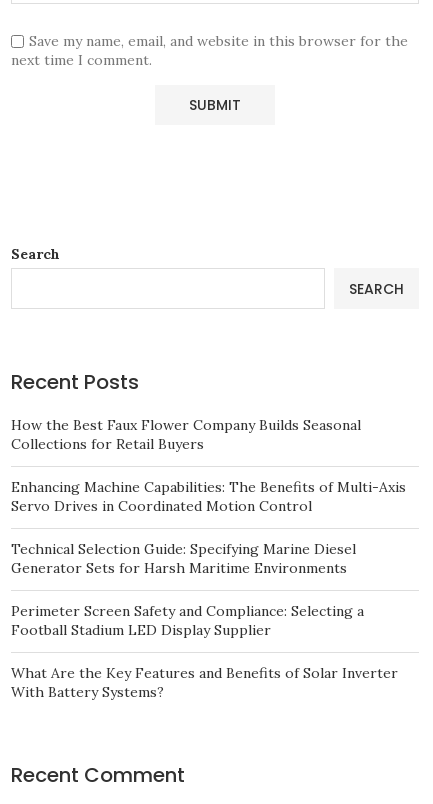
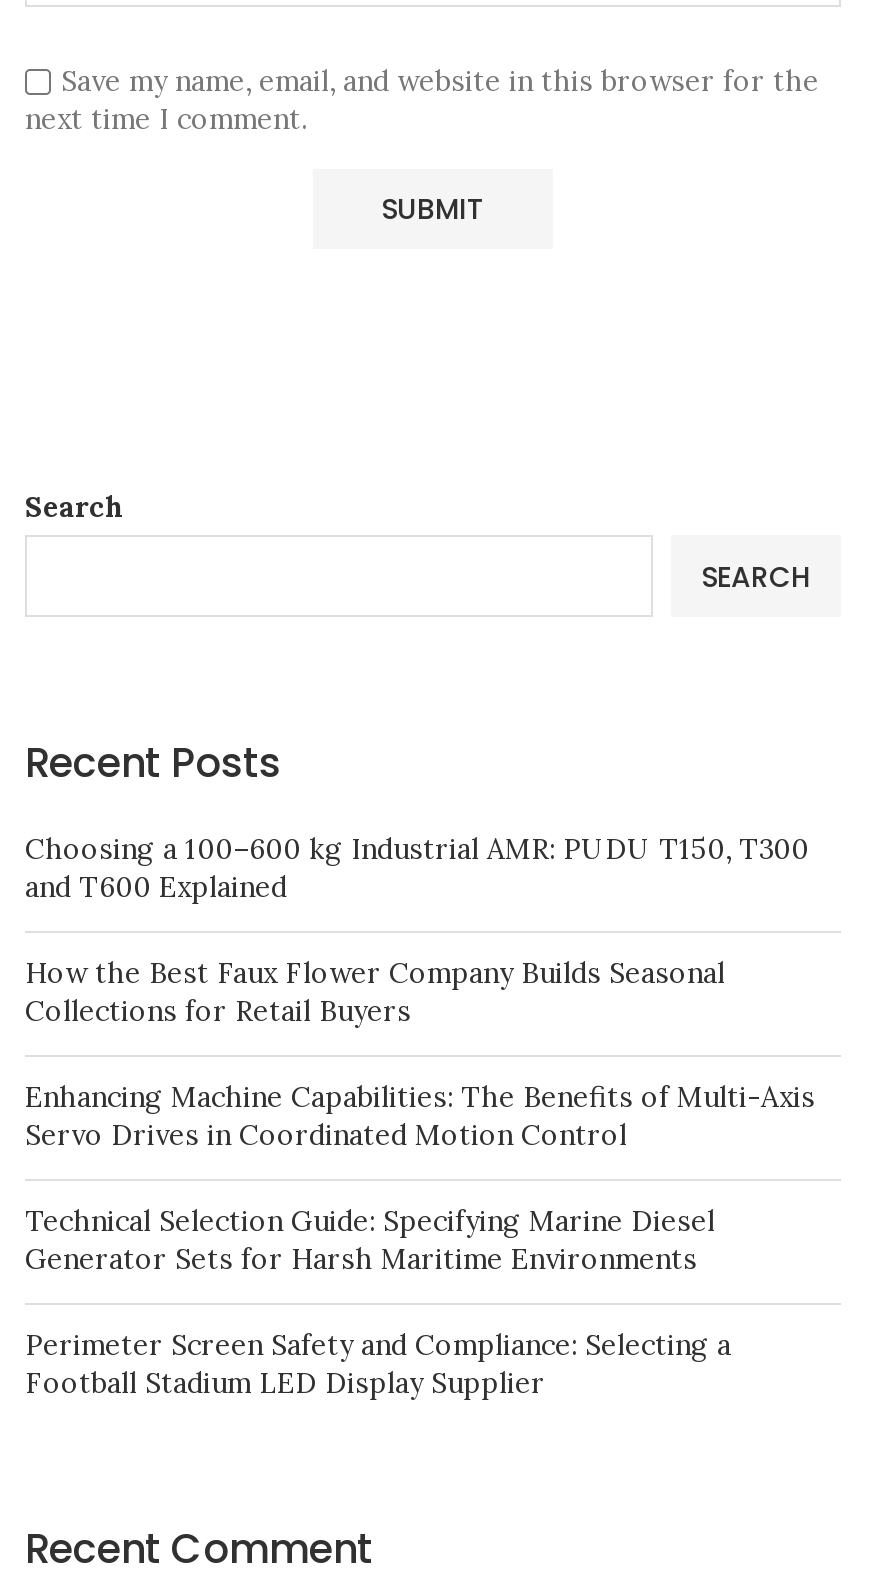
none -> [25,832,809,906] Choosing a 100–600 kg Industrial AMR: PUDU T150, T300 | and T600 Explained
moved [11,416,406,639] -> [25,956,815,1402]: How the Best Faux Flower Company Builds Seasonal | Collections for Retail Buyers | Enhancing Machine Capabilities: The Benefits of Multi-Axis | Servo Drives in Coordinated Motion Control | Technical Selection Guide: Specifying Marine Diesel | Generator Sets for Harsh Maritime Environments | Perimeter Screen Safety and Compliance: Selecting a | Football Stadium LED Display Supplier
[11,664,398,701] What Are the Key Features and Benefits of Solar Inverter | With Battery Systems? -> none

